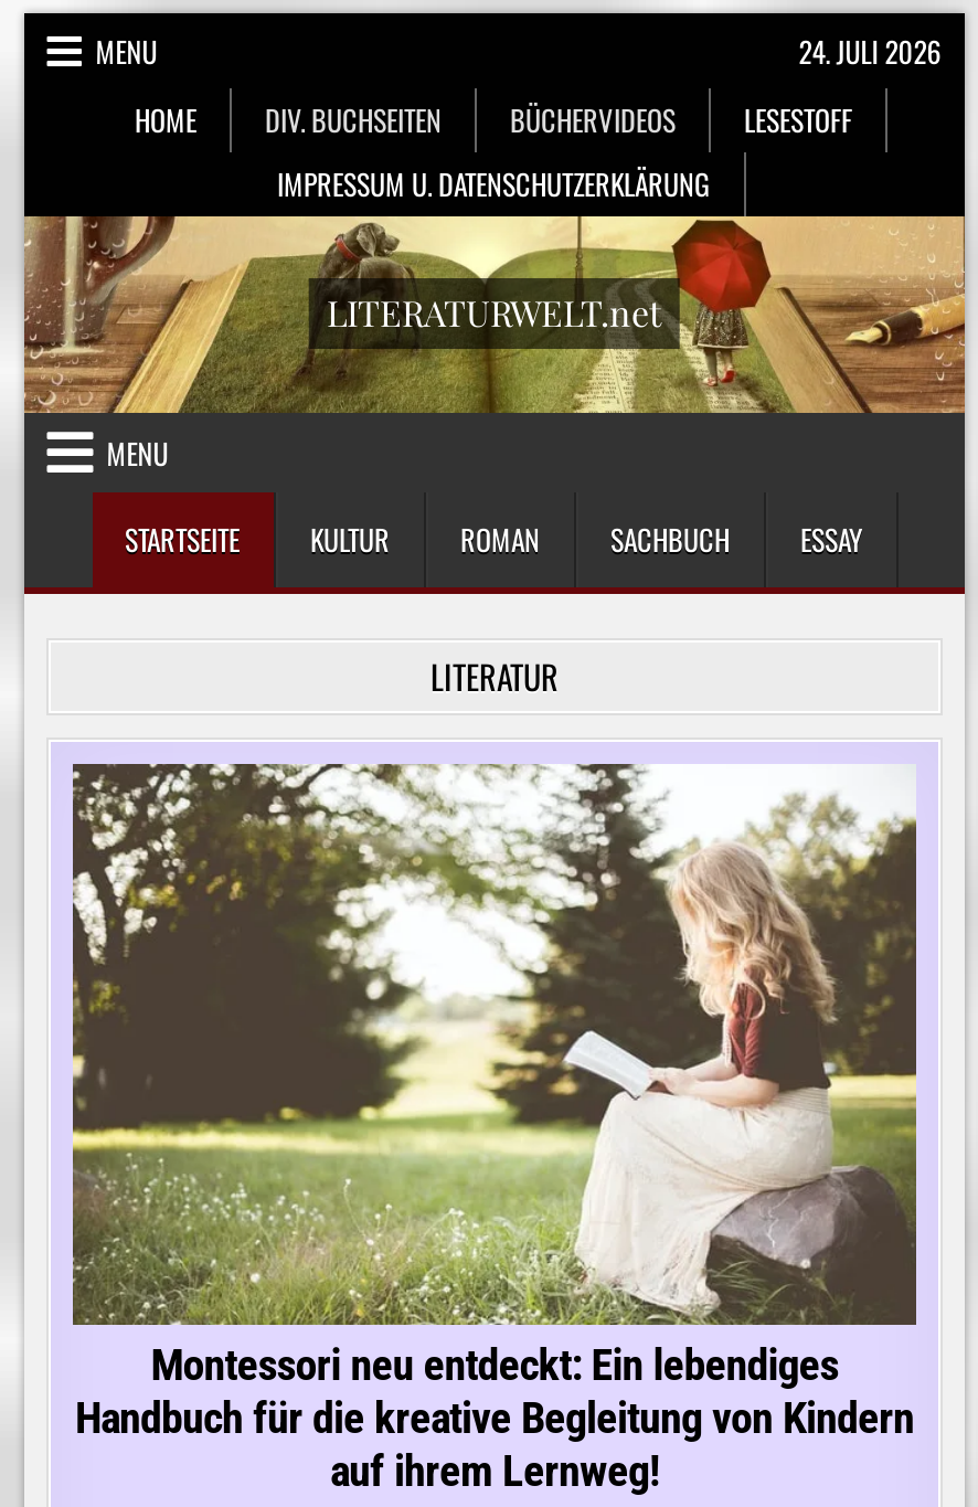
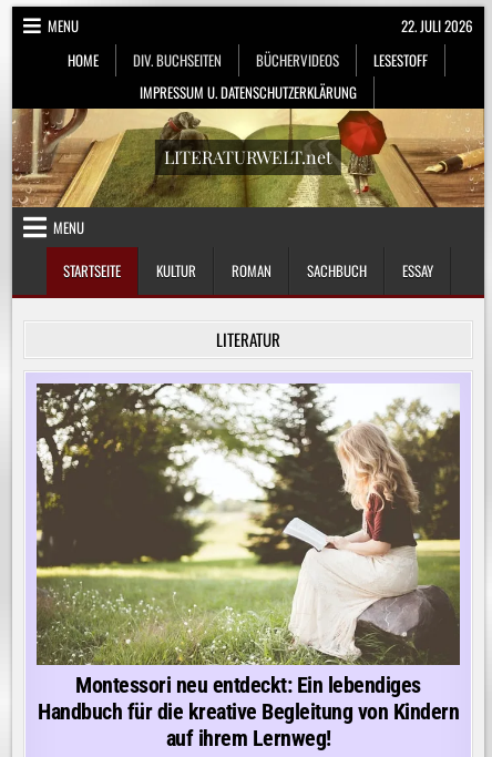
[799,29,942,73] 24. JULI 2026 -> [401,14,473,37] 22. JULI 2026

